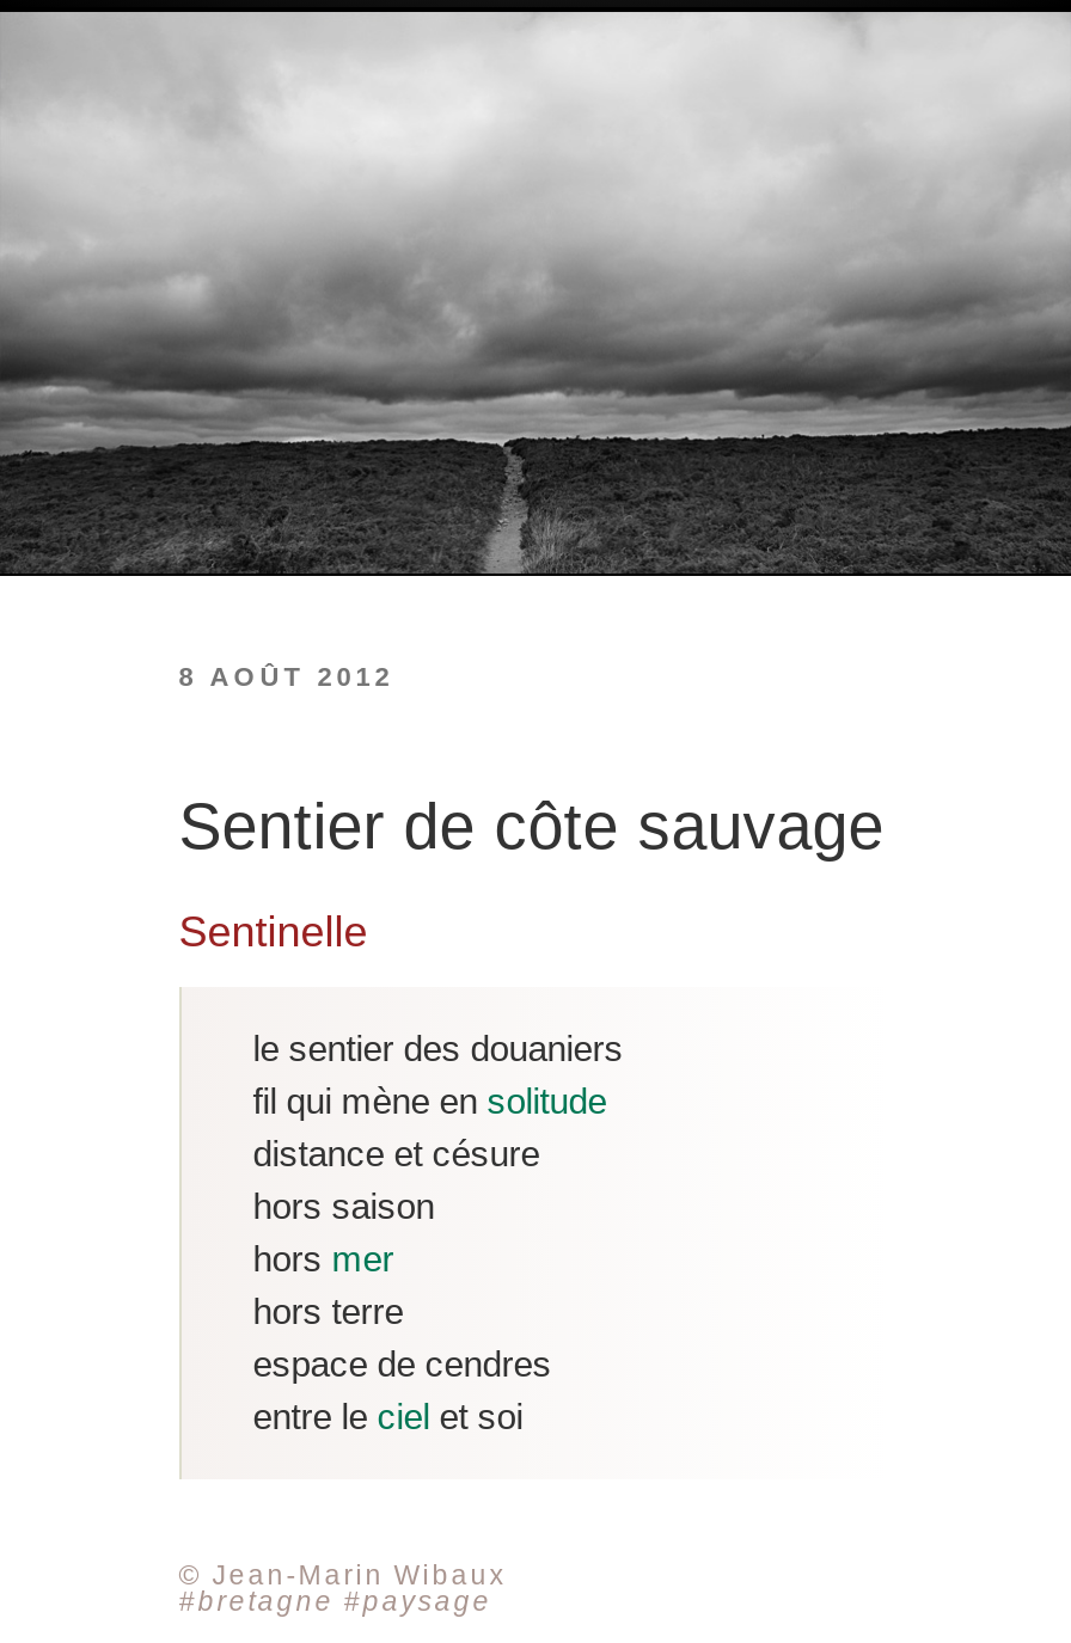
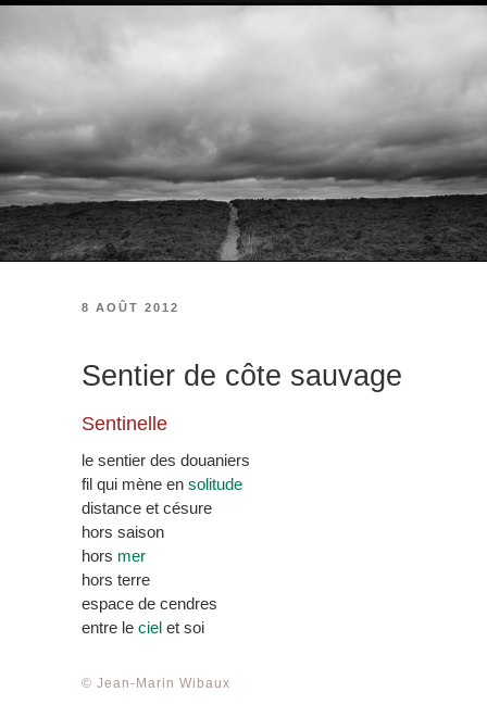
[179,1586,492,1614] #bretagne #paysage -> none

